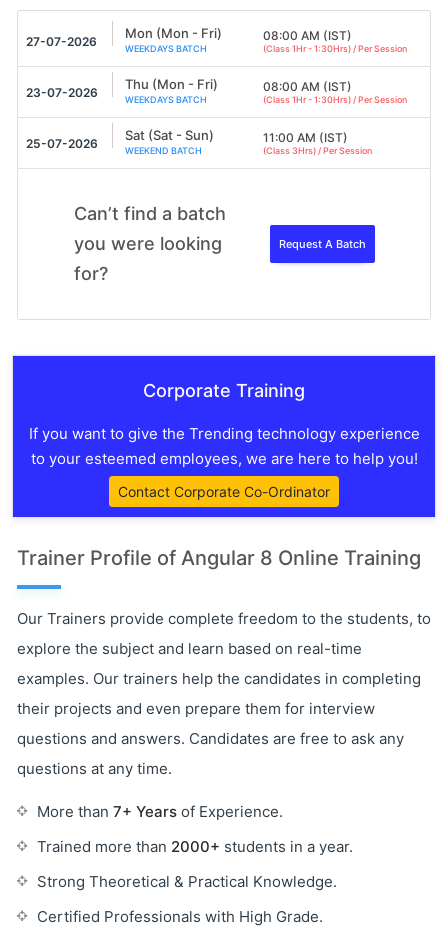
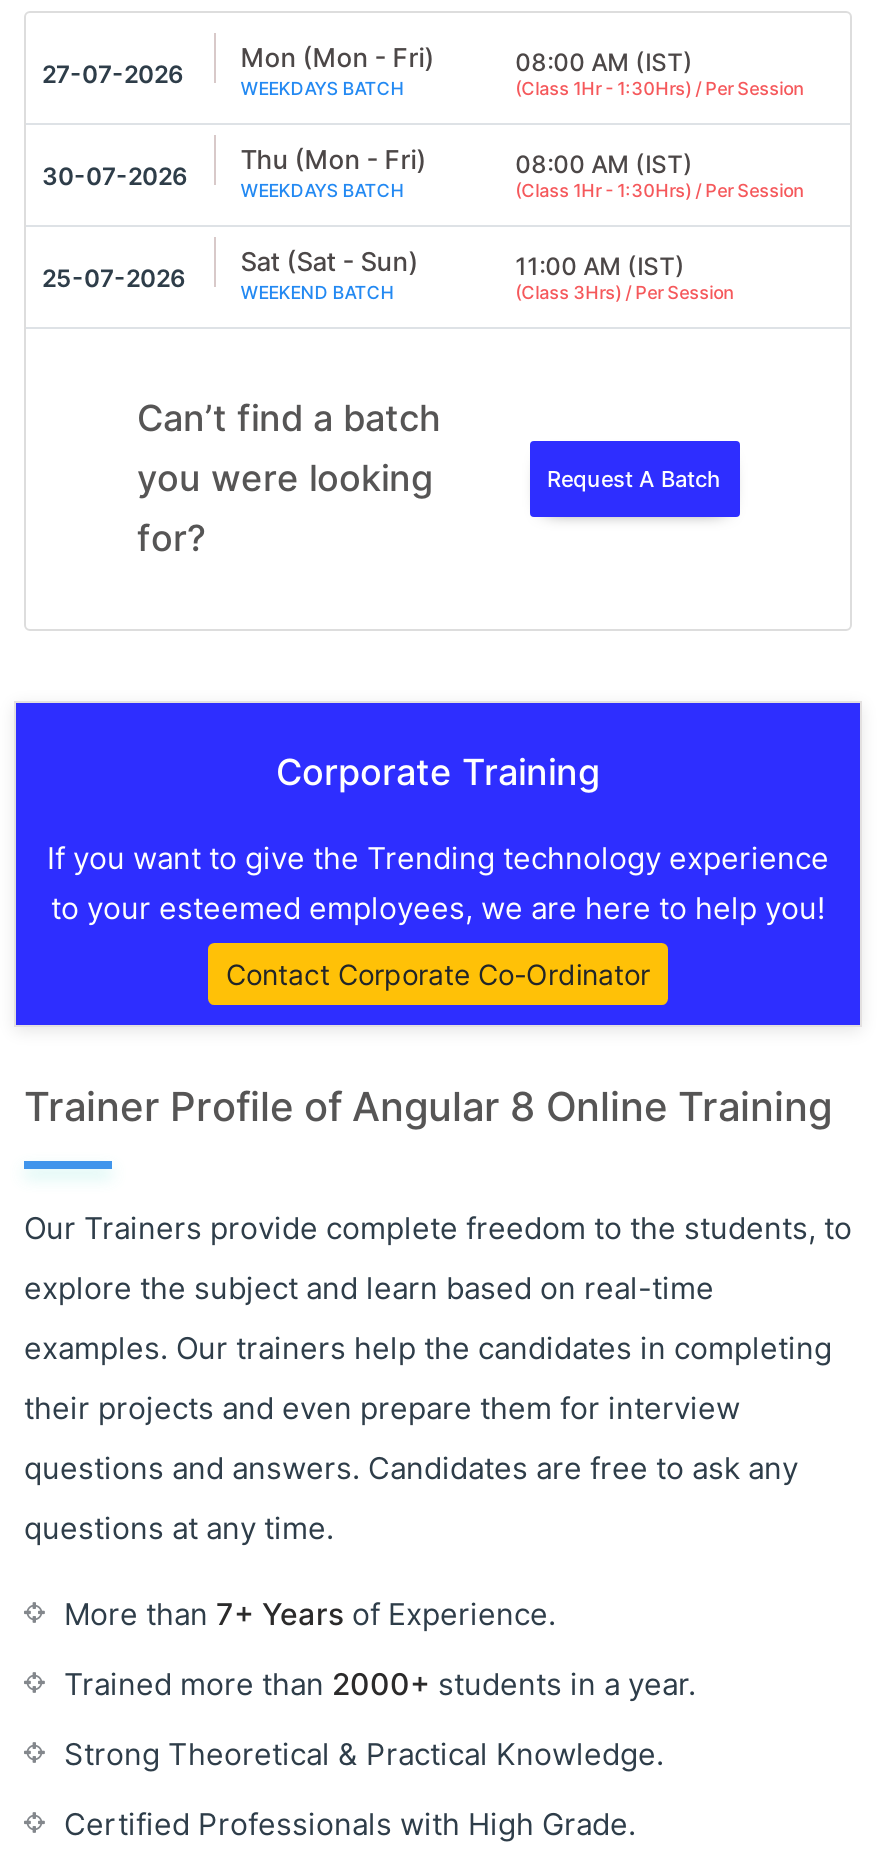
[26,76,218,100] 23-07-2026 Thu (Mon - Fri) -> [42,144,426,191] 30-07-2026 Thu (Mon - Fri)

